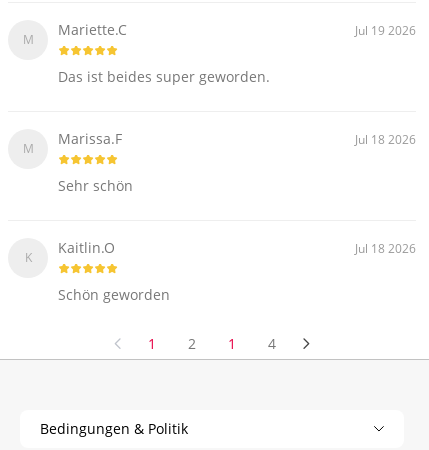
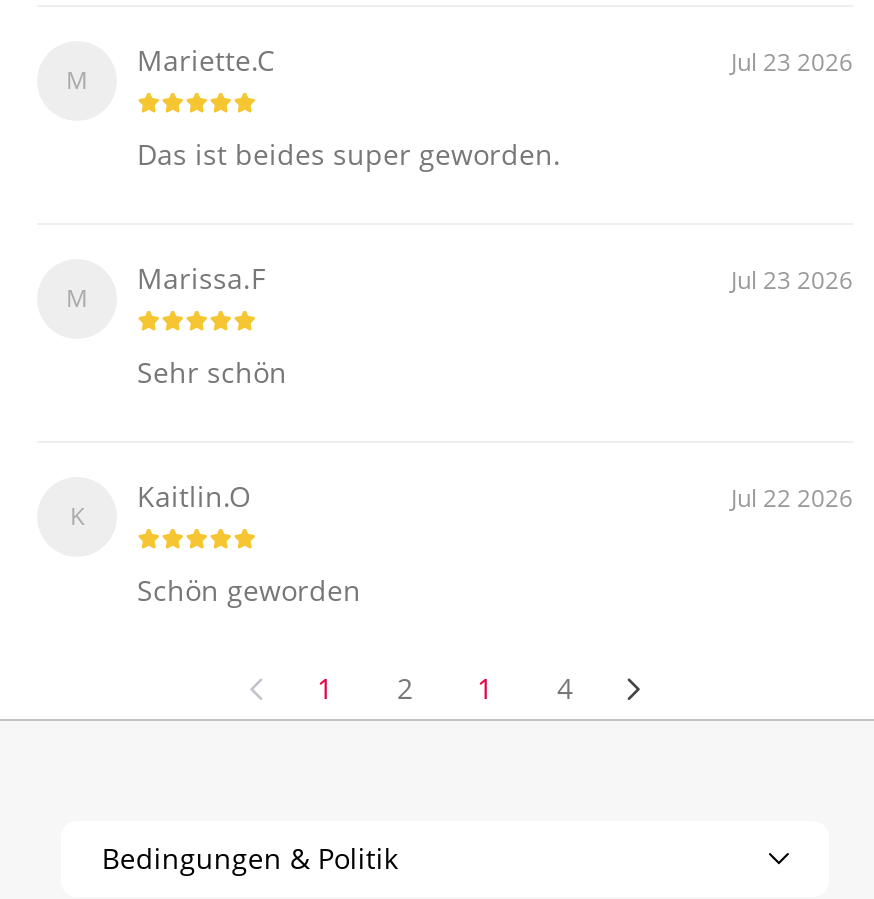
[355,22,416,39] Jul 19 2026 -> [731,45,853,79] Jul 23 2026
[355,131,416,148] Jul 18 2026 -> [731,263,853,297] Jul 23 2026
[355,240,416,257] Jul 18 2026 -> [731,481,853,515] Jul 22 2026

